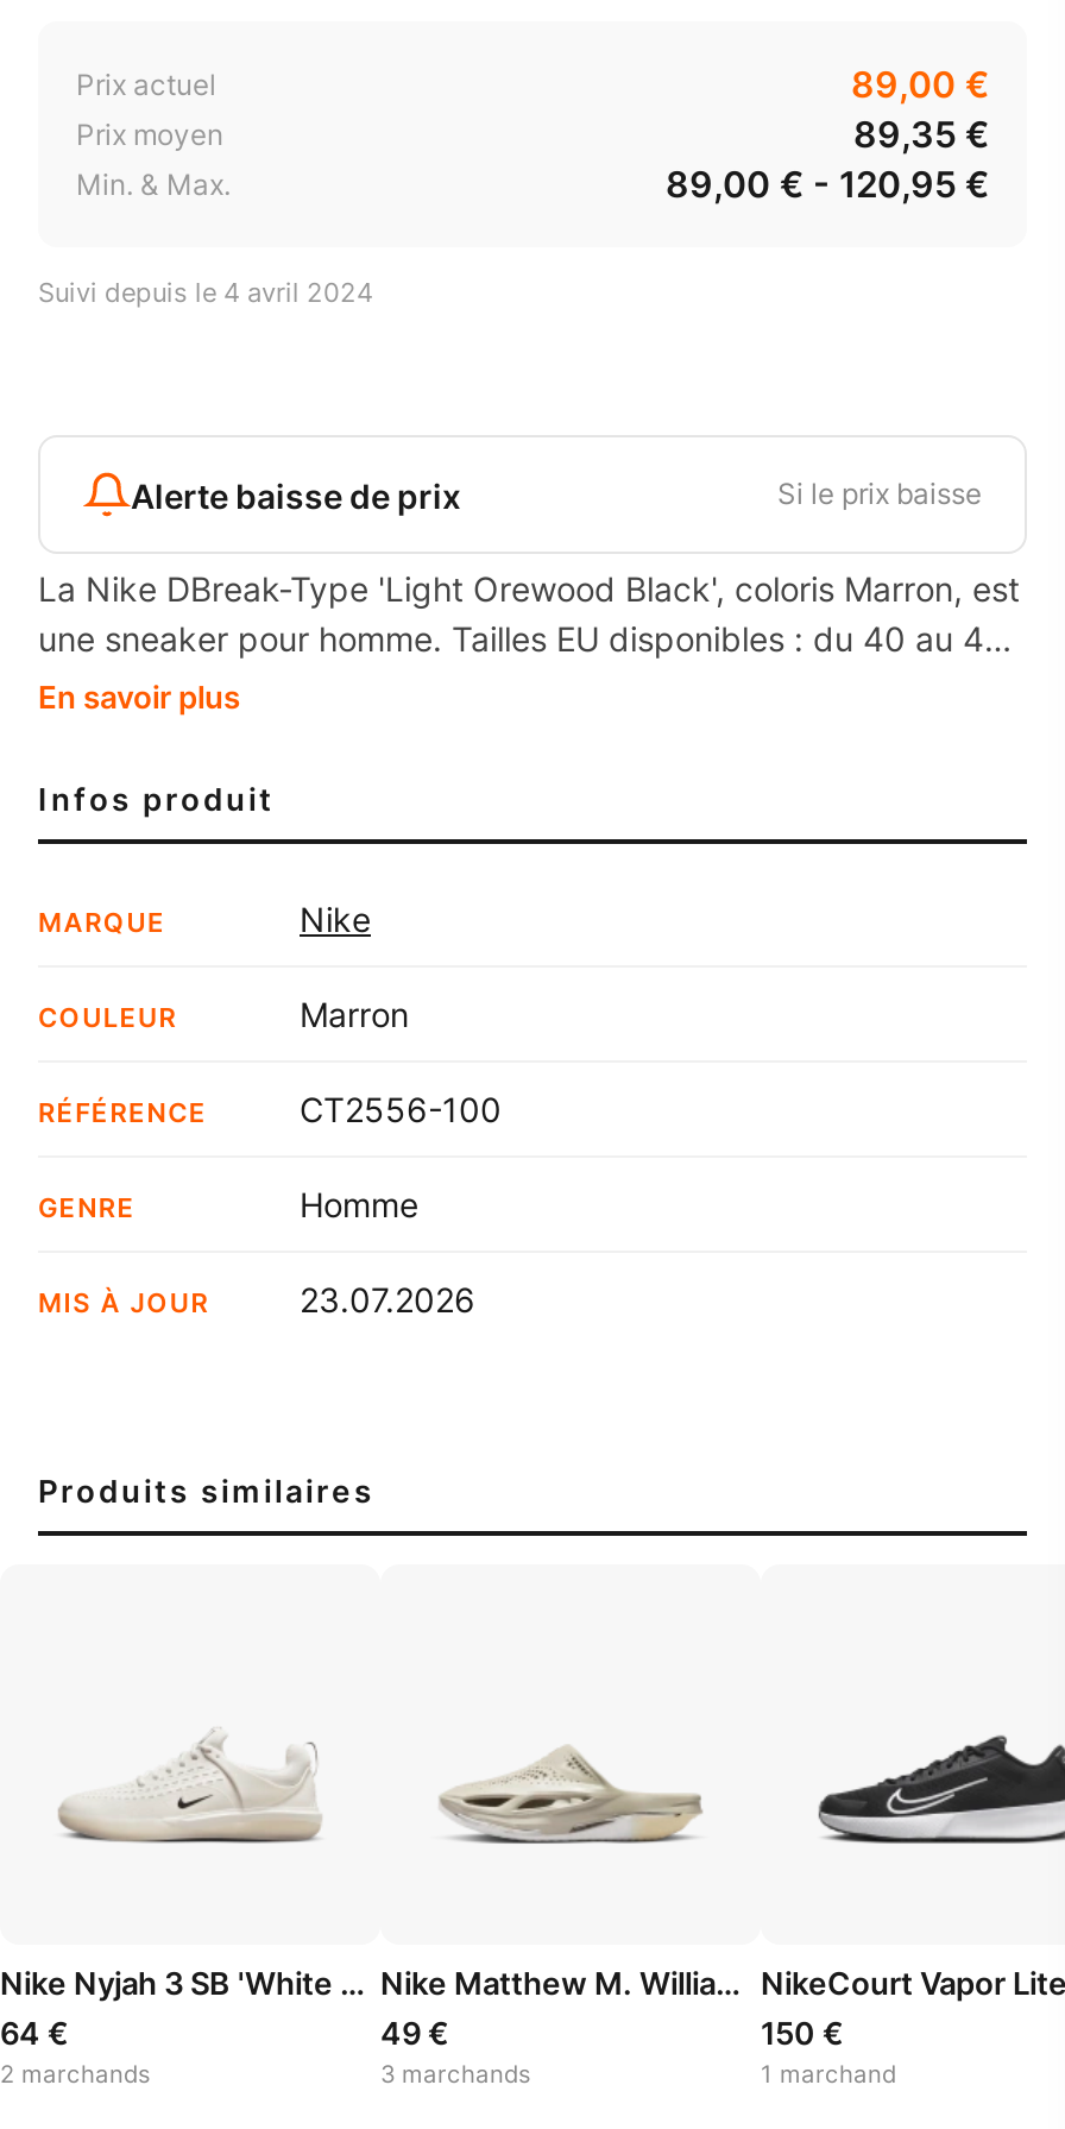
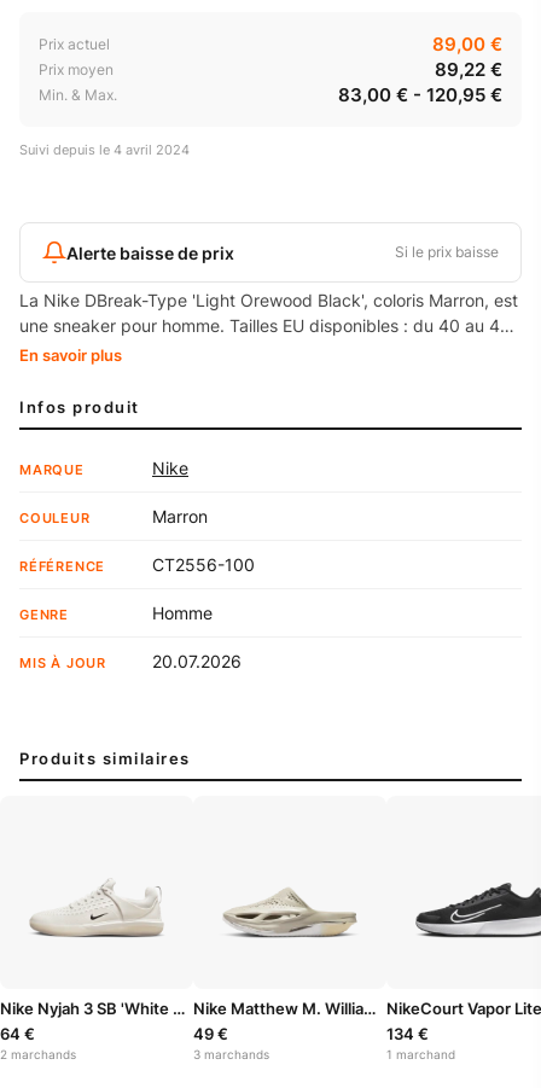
[853,112,989,157] 89,35 € -> [435,58,502,81] 89,22 €
[666,162,989,207] 89,00 € - 120,95 € -> [338,83,502,106] 83,00 € - 120,95 €
[300,1279,475,1319] 23.07.2026 -> [152,651,242,671] 20.07.2026
[761,2014,844,2052] 150 € -> [386,1024,429,1043] 134 €

